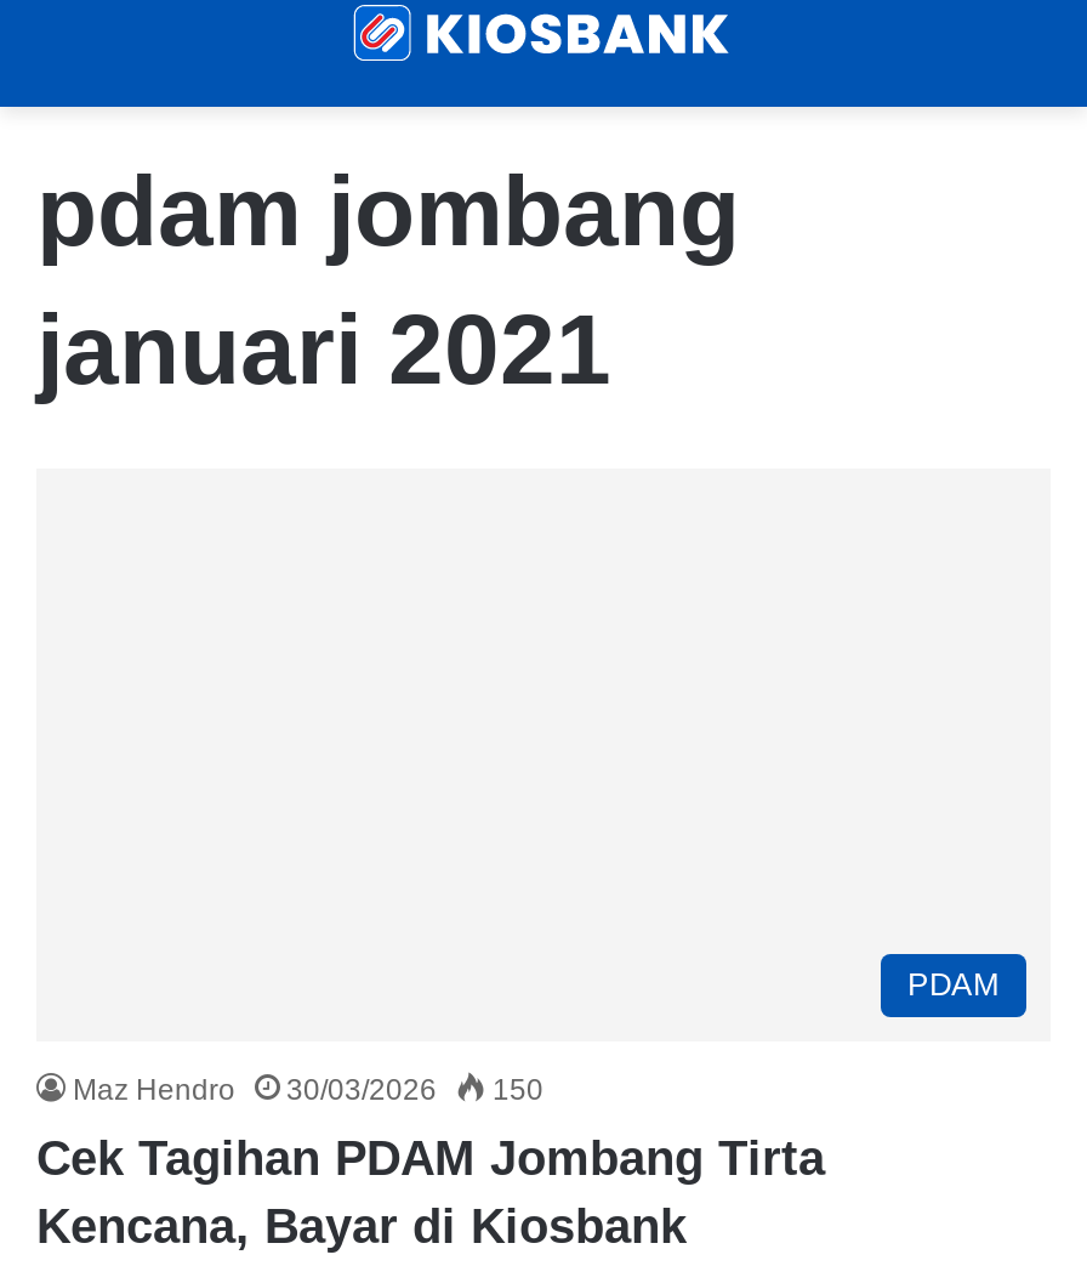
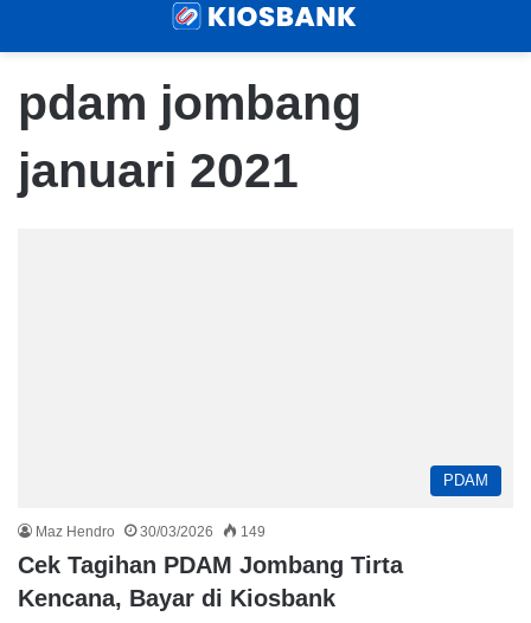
[73,1073,543,1107] Maz Hendro 30/03/2026 150 -> [36,524,265,540] Maz Hendro 30/03/2026 149

